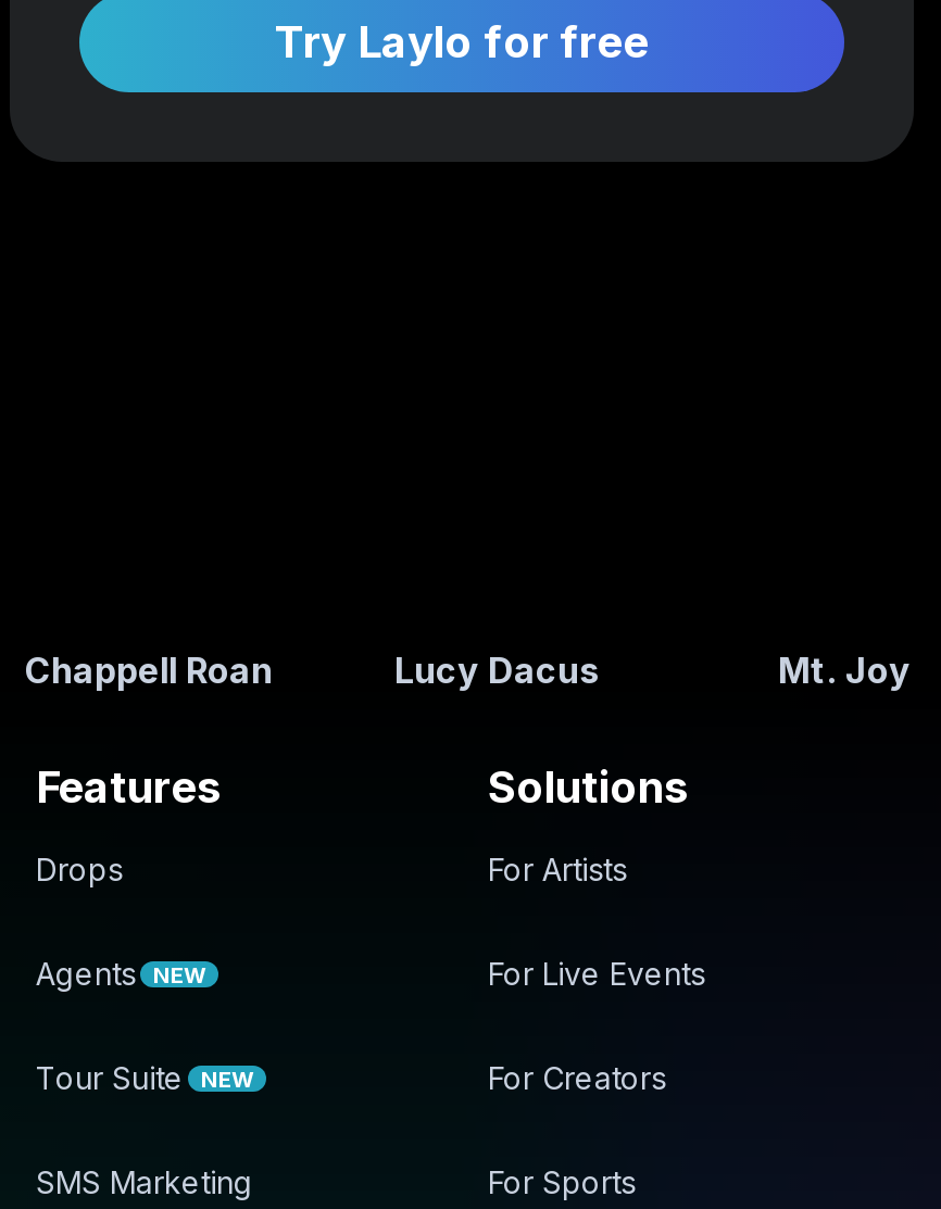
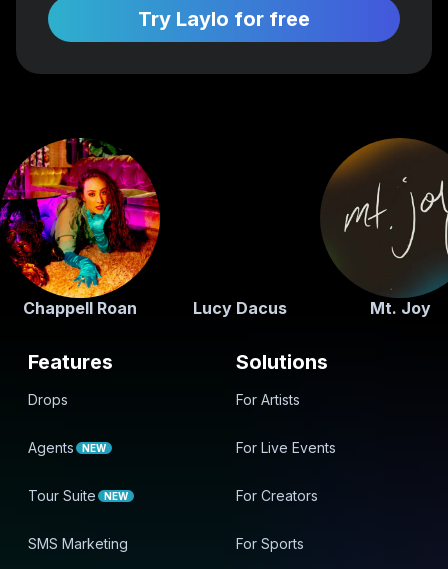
none -> [3,137,161,296] [image]
none -> [321,137,445,296] [image]

